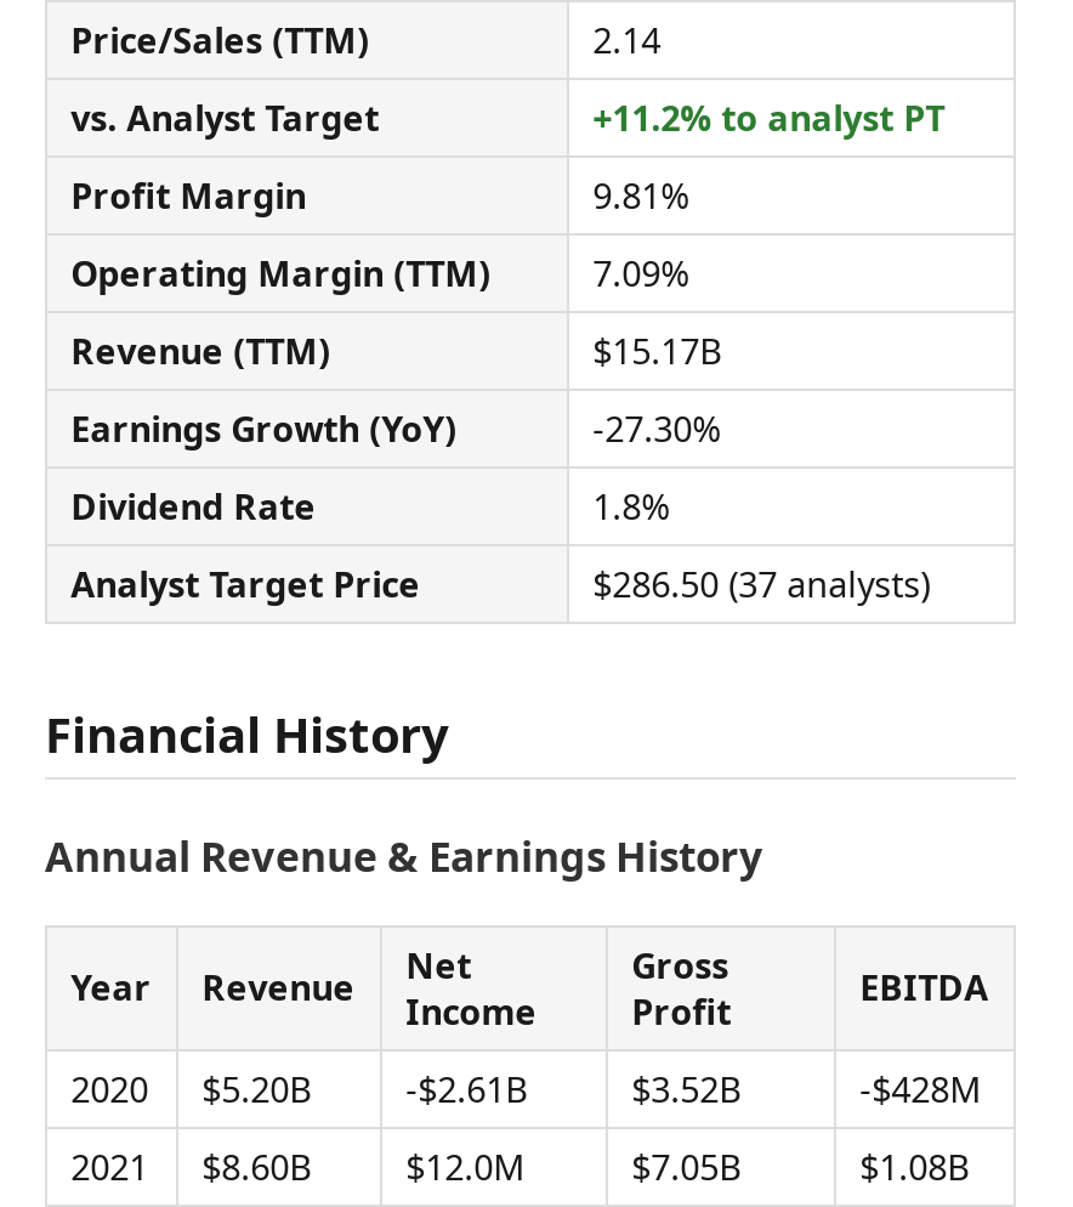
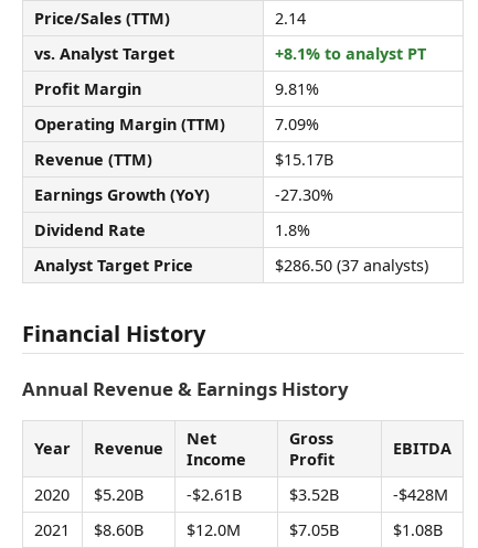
[593,95,945,141] +11.2% to analyst PT -> [274,43,426,64] +8.1% to analyst PT

